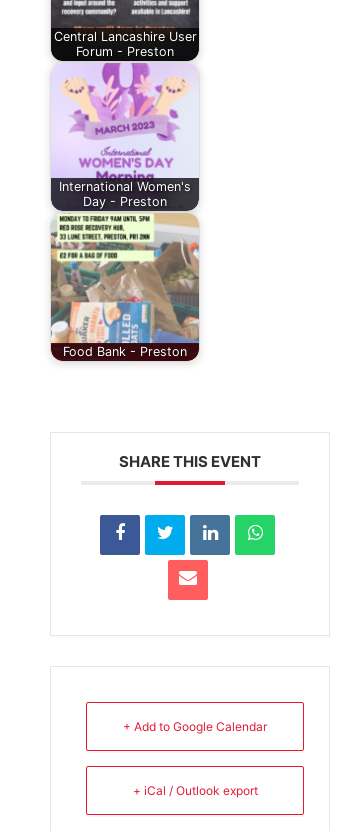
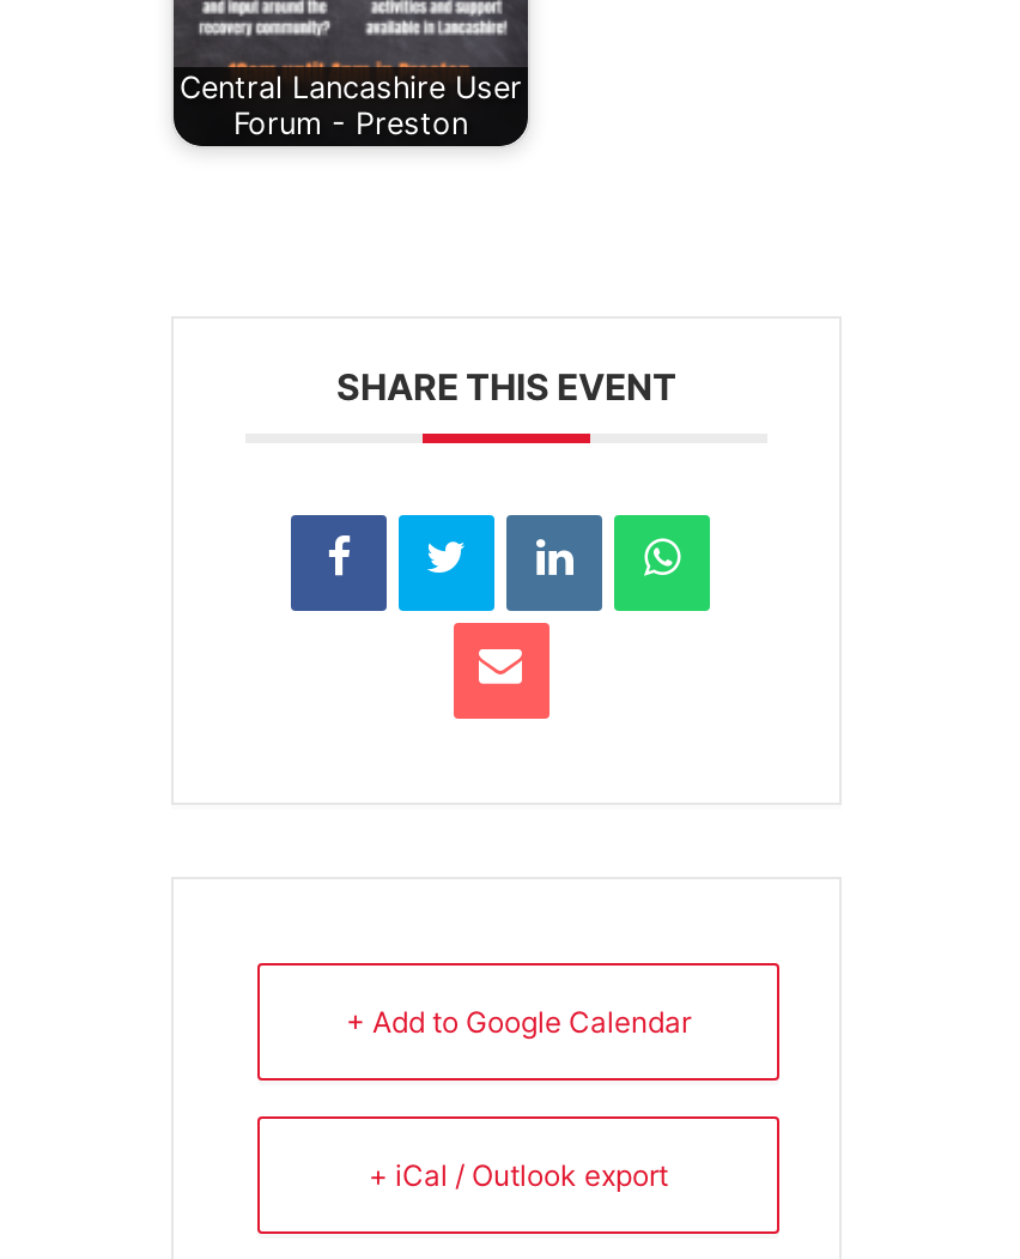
[51,62,199,209] [image] | International Women's | Day - Preston -> none
[50,202,199,359] [image] | Food Bank - Preston -> none

